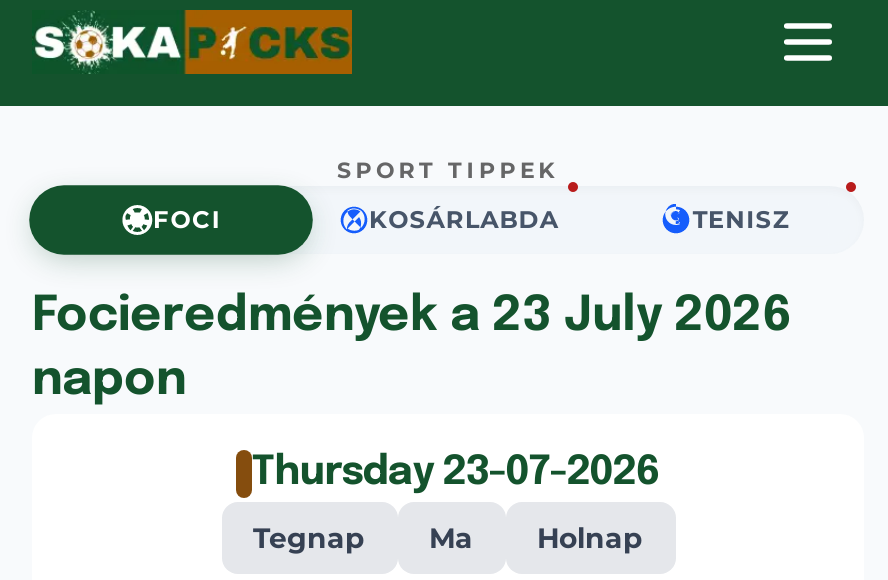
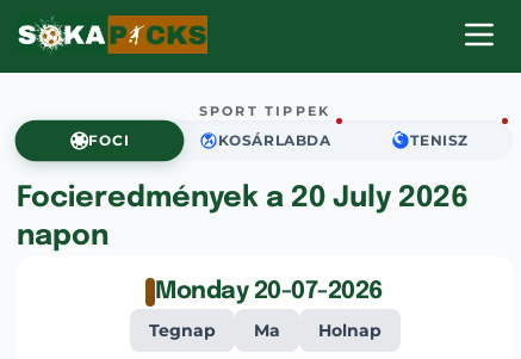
[32,292,792,342] Focieredmények a 23 July 2026 -> [17,184,469,213] Focieredmények a 20 July 2026
[252,452,660,494] Thursday 23-07-2026 -> [155,279,384,304] Monday 20-07-2026

